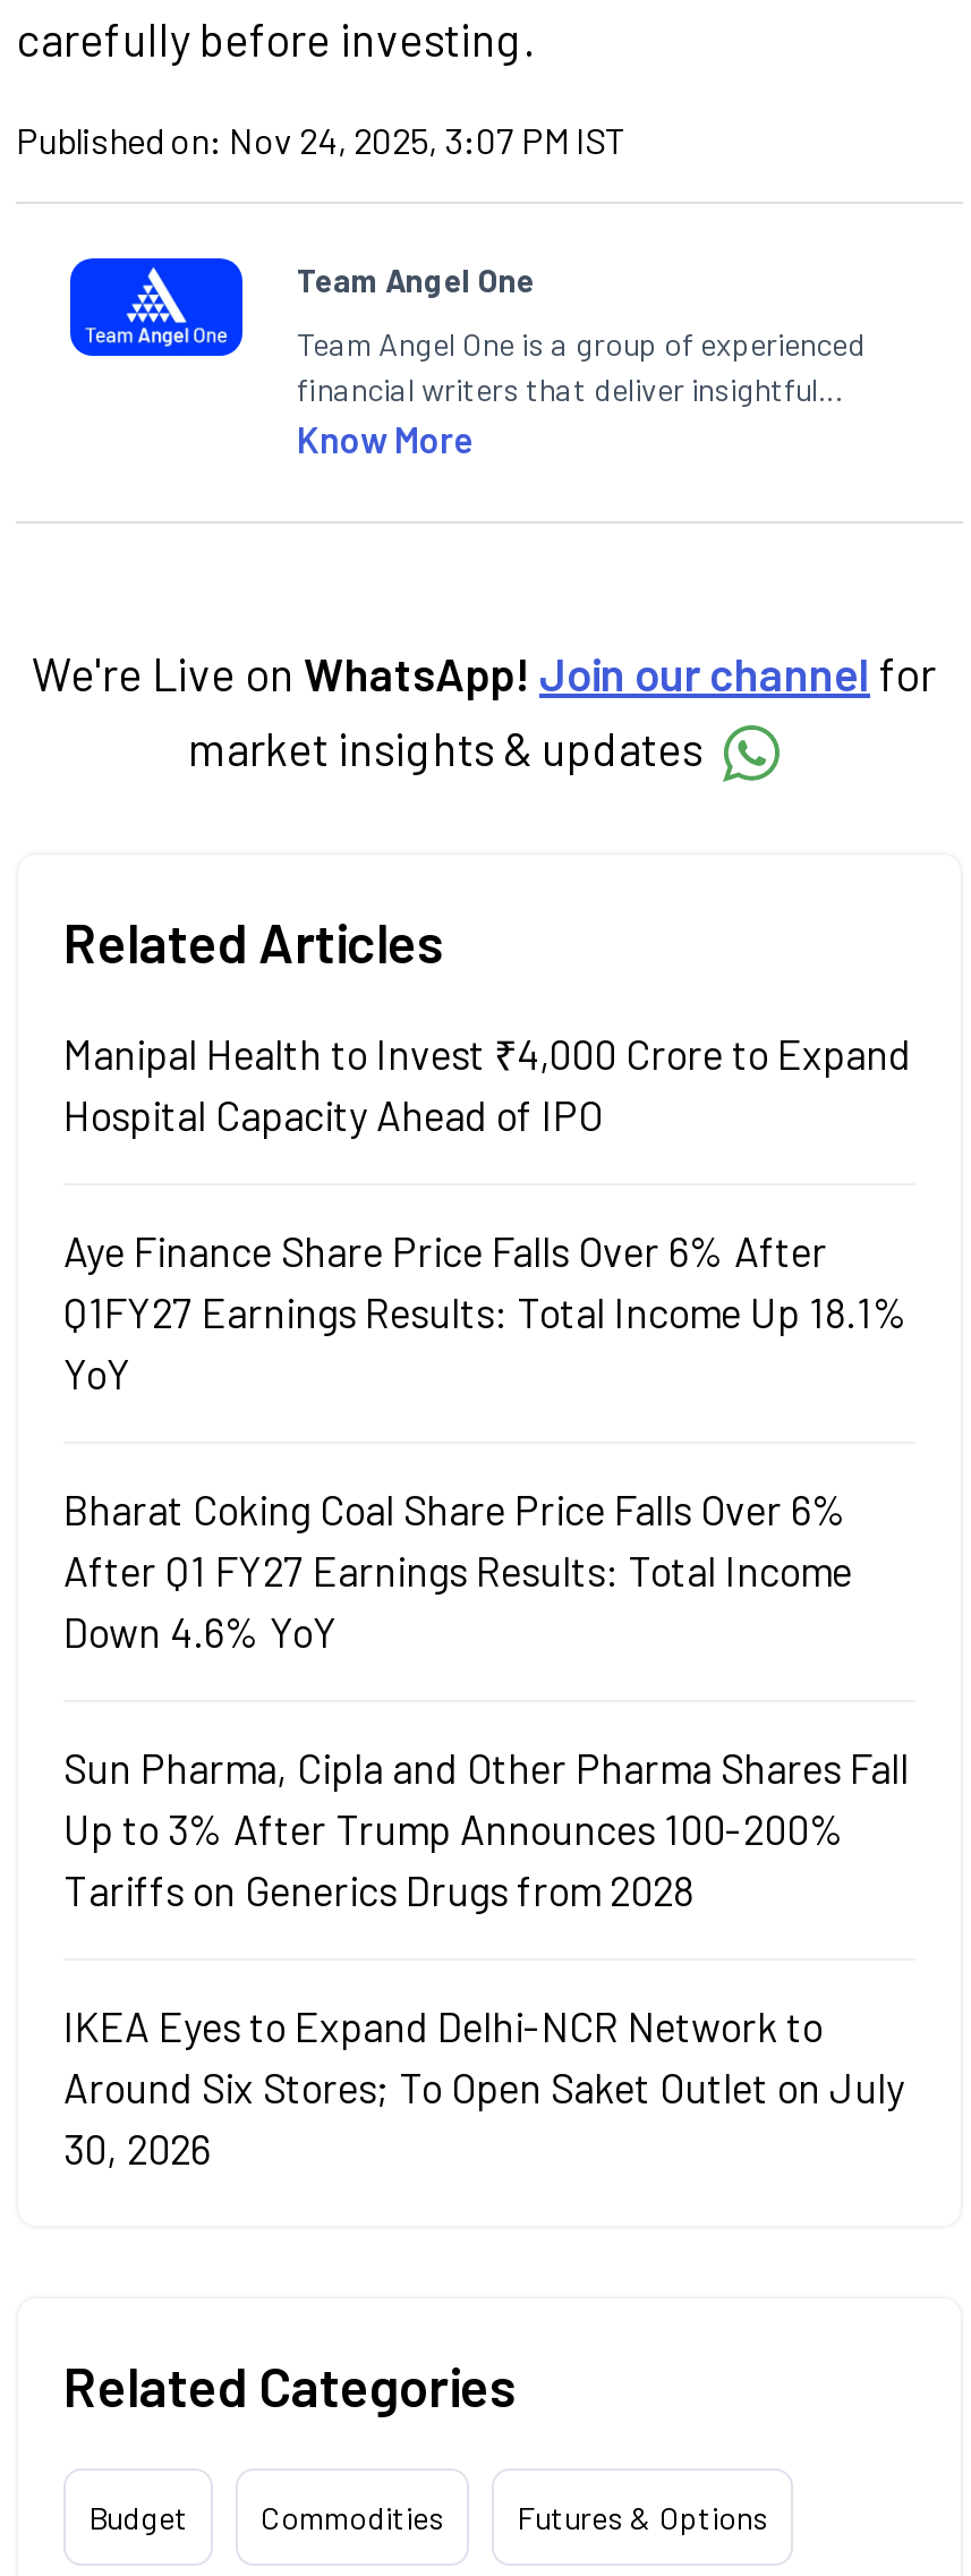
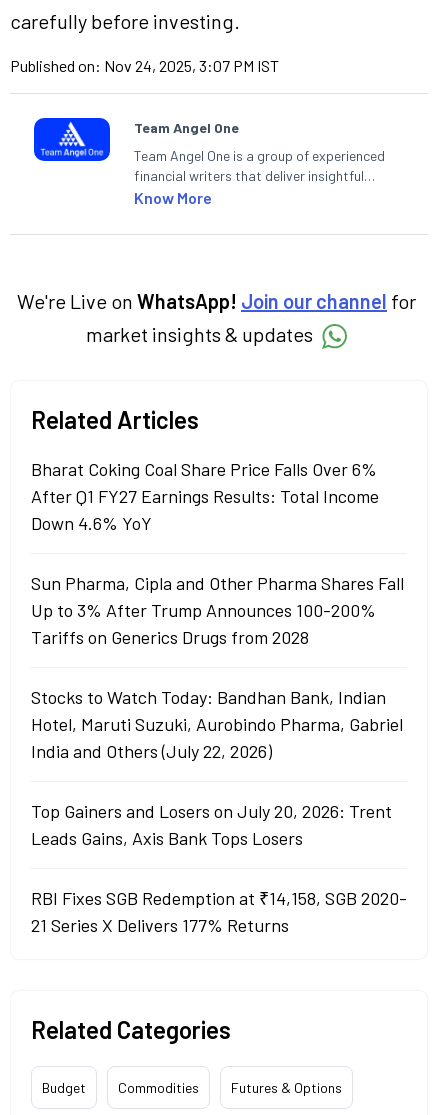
[63,1029,911,1399] Manipal Health to Invest ₹4,000 Crore to Expand | Hospital Capacity Ahead of IPO | Aye Finance Share Price Falls Over 6% After | Q1FY27 Earnings Results: Total Income Up 18.1% | YoY -> none
moved [63,1485,909,1916] -> [31,458,404,648]: Bharat Coking Coal Share Price Falls Over 6% | After Q1 FY27 Earnings Results: Total Income | Down 4.6% YoY | Sun Pharma, Cipla and Other Pharma Shares Fall | Up to 3% After Trump Announces 100-200% | Tariffs on Generics Drugs from 2028
[63,2002,904,2174] IKEA Eyes to Expand Delhi-NCR Network to | Around Six Stores; To Open Saket Outlet on July | 30, 2026 -> [31,686,407,936] Stocks to Watch Today: Bandhan Bank, Indian | Hotel, Maruti Suzuki, Aurobindo Pharma, Gabriel | India and Others (July 22, 2026) | Top Gainers and Losers on July 20, 2026: Trent | Leads Gains, Axis Bank Tops Losers | RBI Fixes SGB Redemption at ₹14,158, SGB 2020- | 21 Series X Delivers 177% Returns

